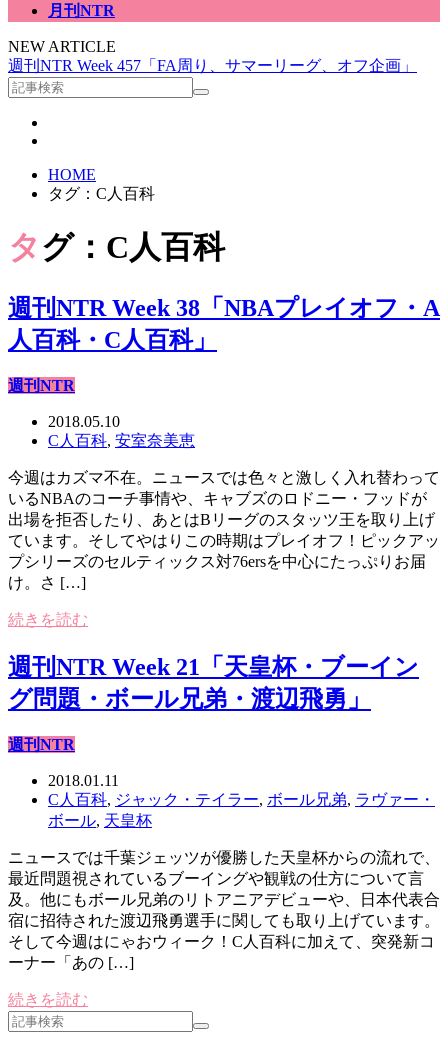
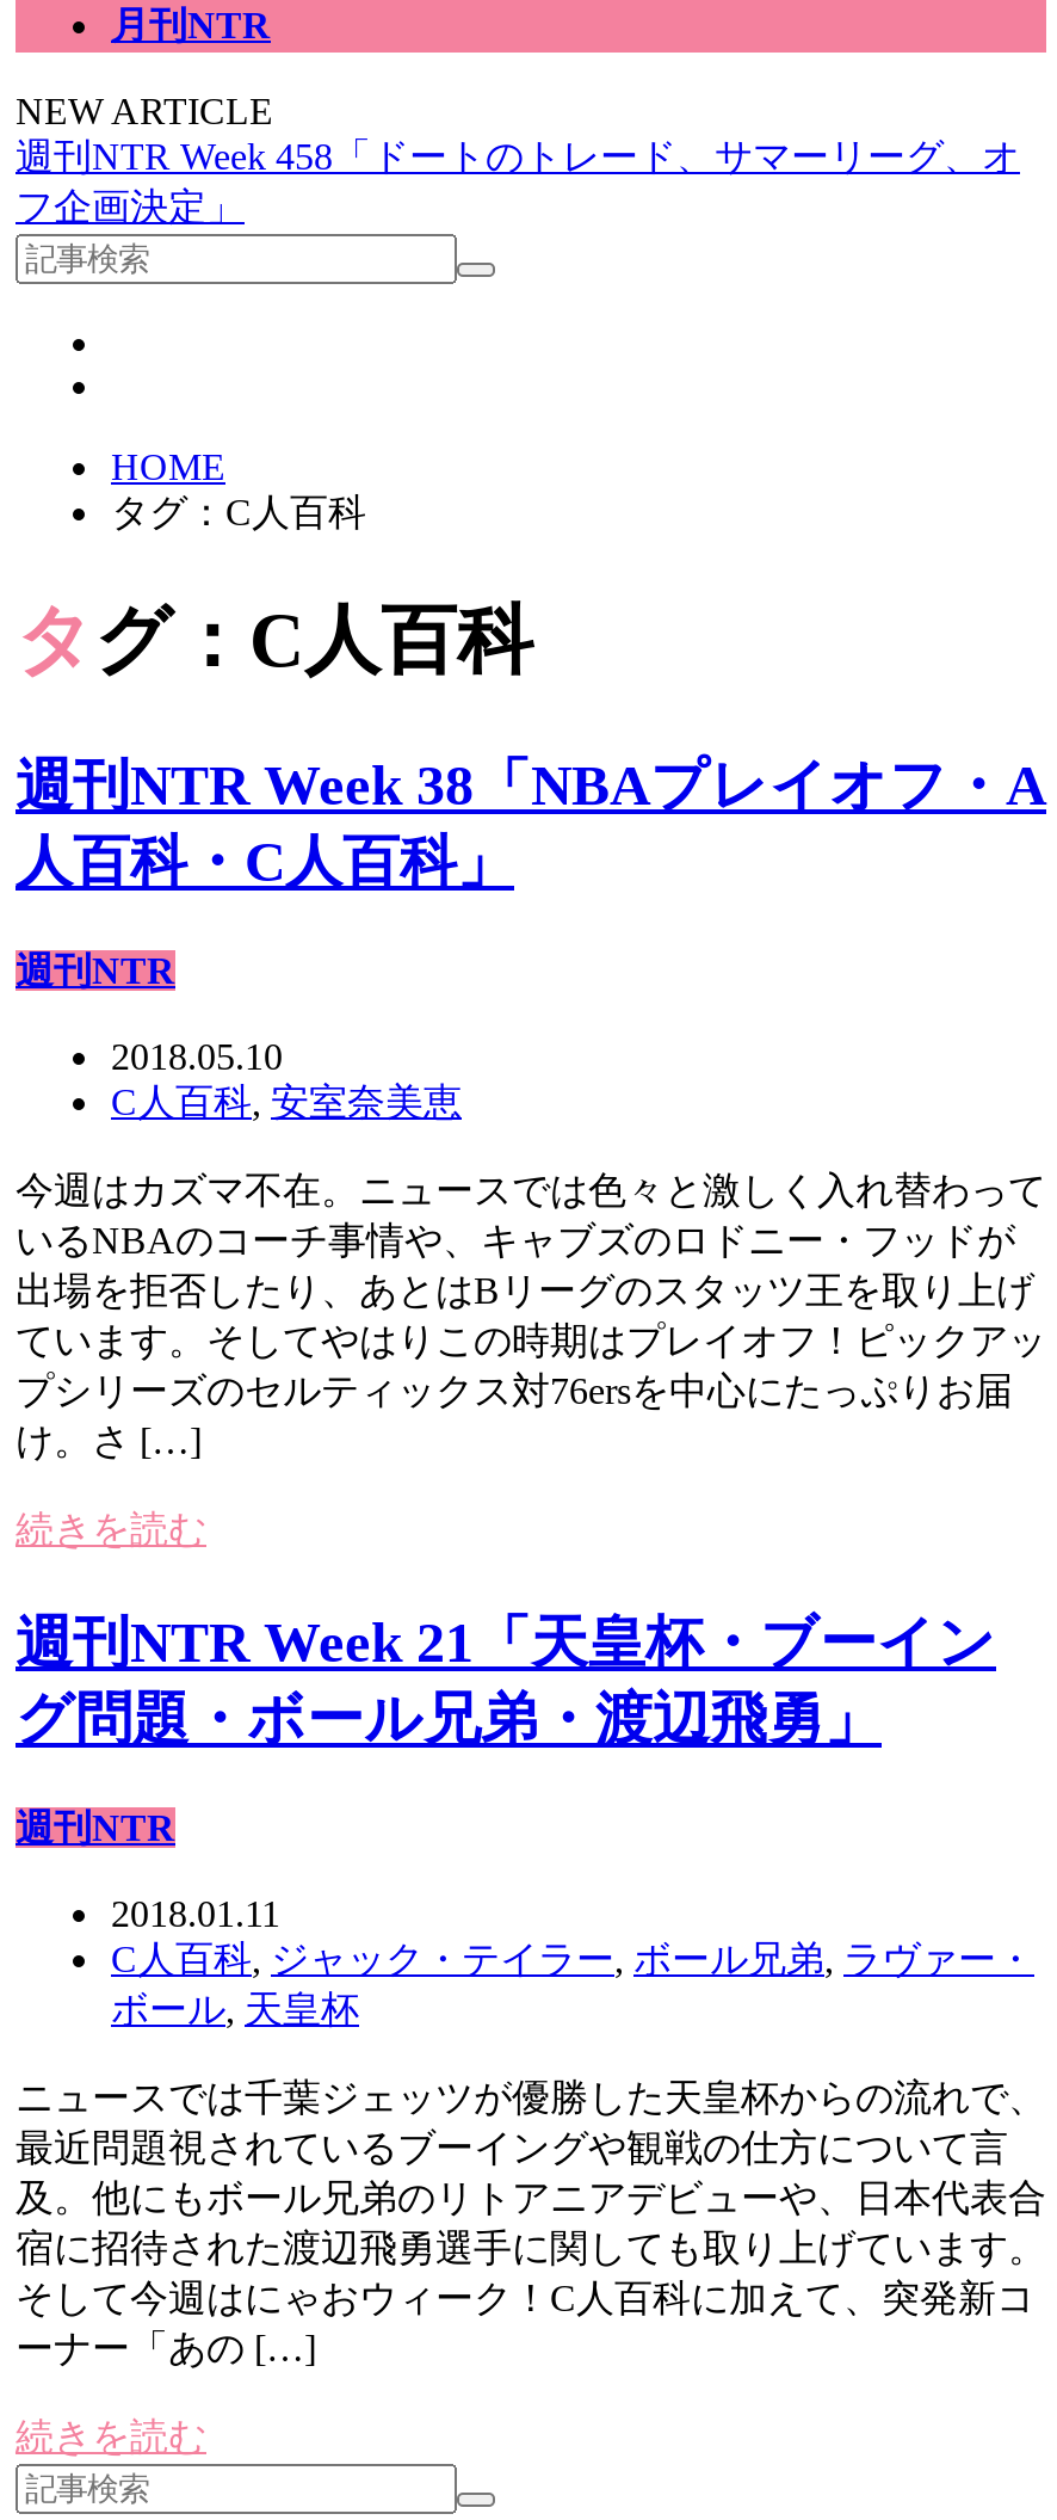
[8,57,417,74] 週刊NTR Week 457「FA周り、サマーリーグ、オフ企画」 -> [16,136,1020,227] 週刊NTR Week 458「ドートのトレード、サマーリーグ、オ | フ企画決定」

